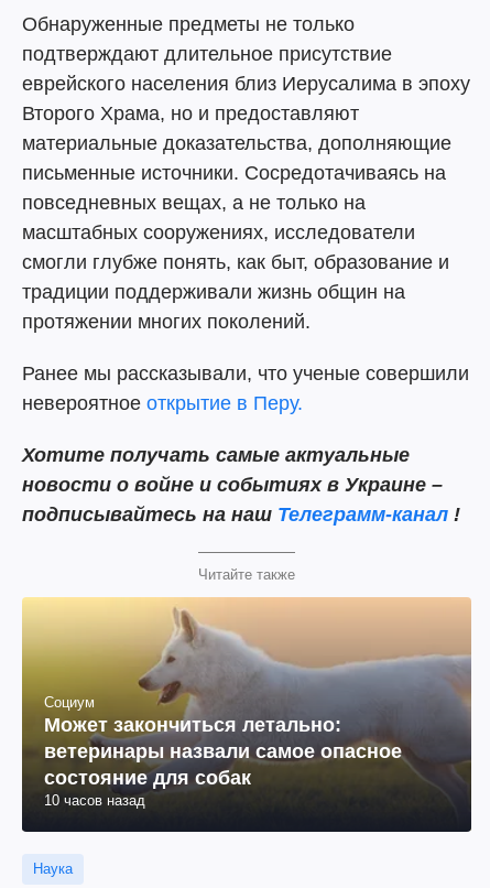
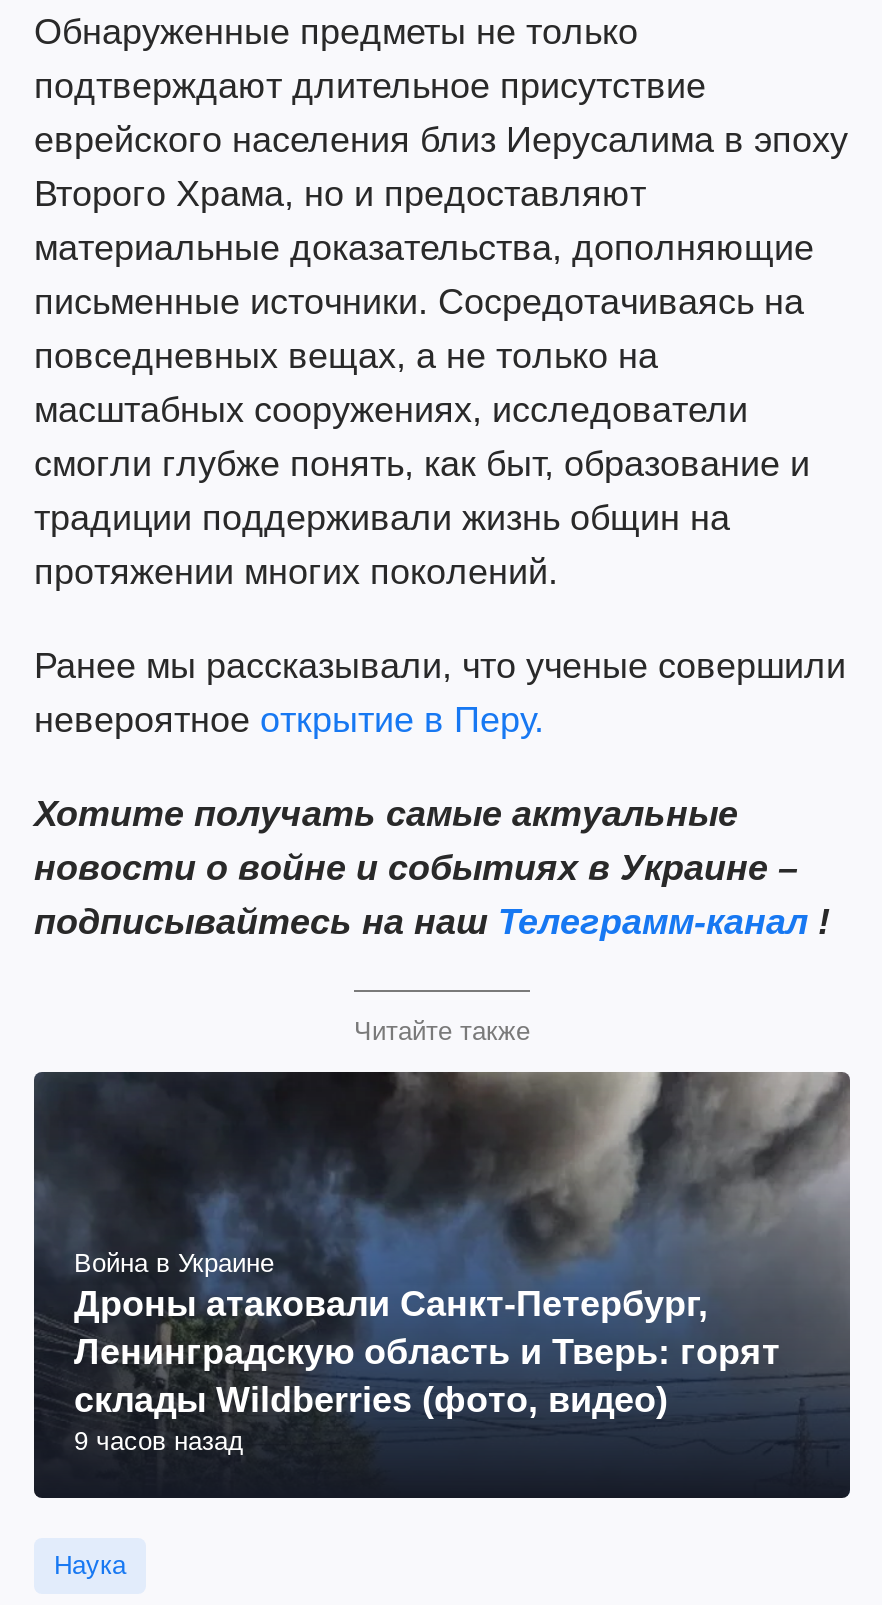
[21,597,471,808] [image] | Социум | Может закончиться летально: | ветеринары назвали самое опасное | состояние для собак | 10 часов назад -> [32,1070,852,1456] [image] | Война в Украине | Дроны атаковали Санкт-Петербург, | Ленинградскую область и Тверь: горят | склады Wildberries (фото, видео) | 9 часов назад

